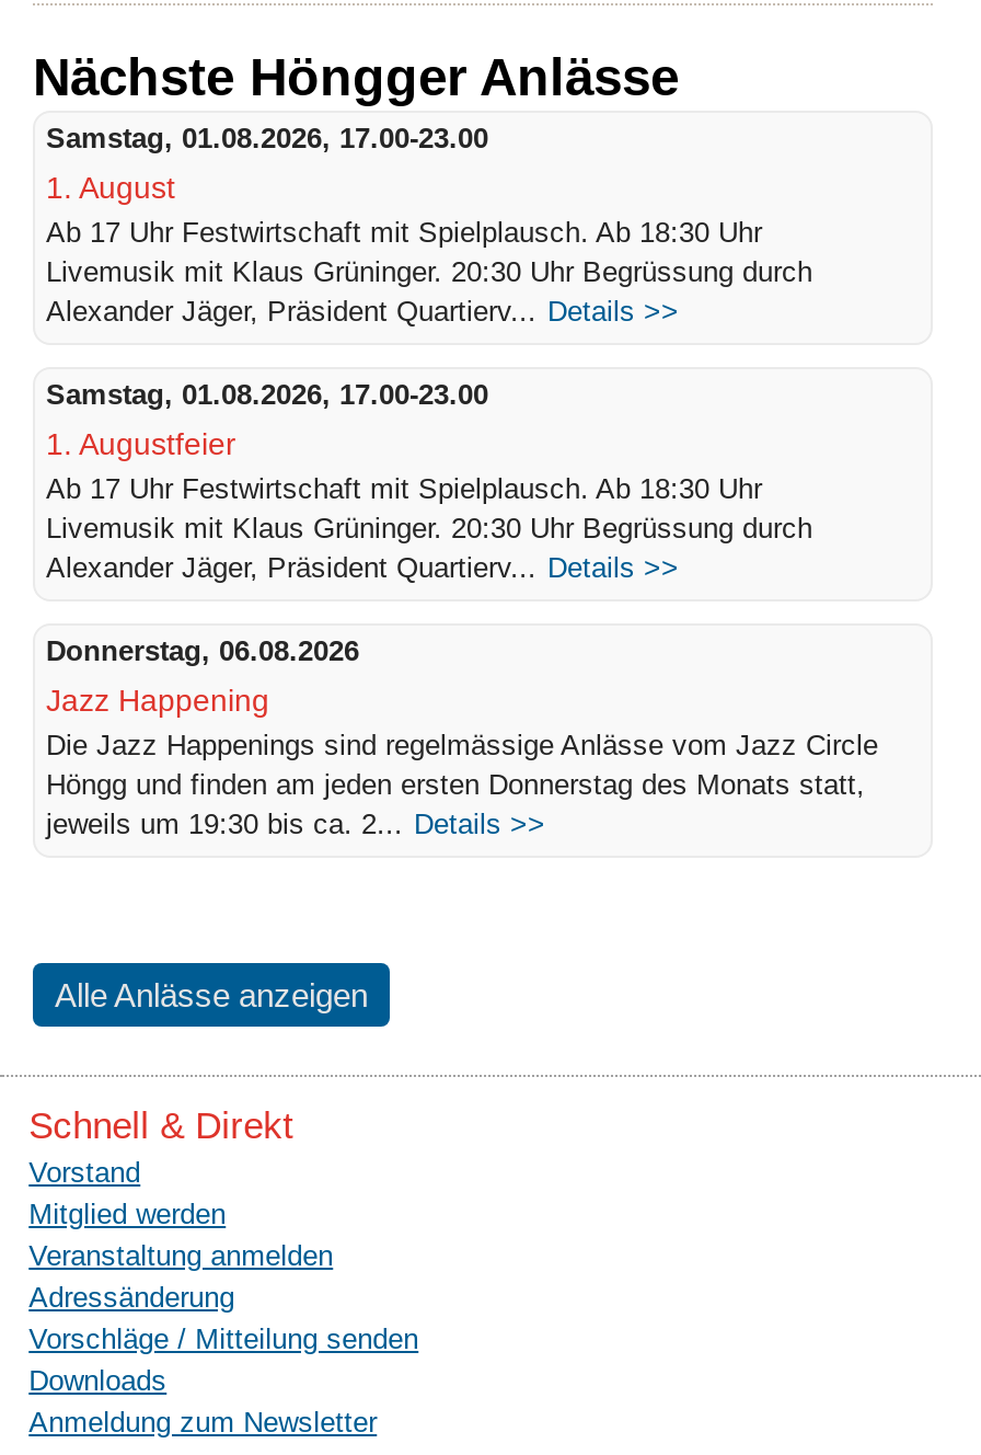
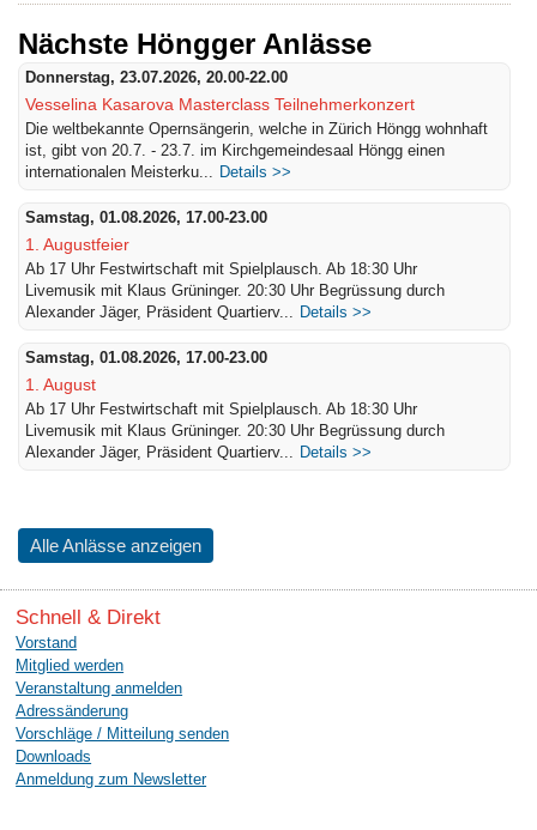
[46,121,812,327] Samstag, 01.08.2026, 17.00-23.00 | 1. August | Ab 17 Uhr Festwirtschaft mit Spielplausch. Ab 18:30 Uhr | Livemusik mit Klaus Grüninger. 20:30 Uhr Begrüssung durch | Alexander Jäger, Präsident Quartierv... Details >> -> [25,68,488,181] Donnerstag, 23.07.2026, 20.00-22.00 | Vesselina Kasarova Masterclass Teilnehmerkonzert | Die weltbekannte Opernsängerin, welche in Zürich Höngg wohnhaft | ist, gibt von 20.7. - 23.7. im Kirchgemeindesaal Höngg einen | internationalen Meisterku... Details >>
[46,634,878,840] Donnerstag, 06.08.2026 | Jazz Happening | Die Jazz Happenings sind regelmässige Anlässe vom Jazz Circle | Höngg und finden am jeden ersten Donnerstag des Monats statt, | jeweils um 19:30 bis ca. 2... Details >> -> [25,348,445,461] Samstag, 01.08.2026, 17.00-23.00 | 1. August | Ab 17 Uhr Festwirtschaft mit Spielplausch. Ab 18:30 Uhr | Livemusik mit Klaus Grüninger. 20:30 Uhr Begrüssung durch | Alexander Jäger, Präsident Quartierv... Details >>

